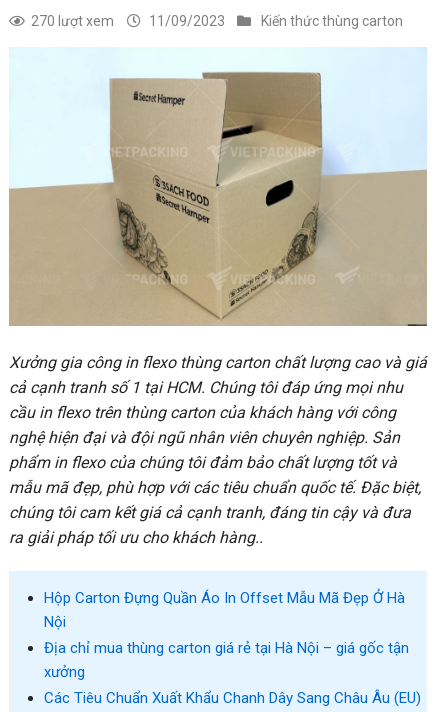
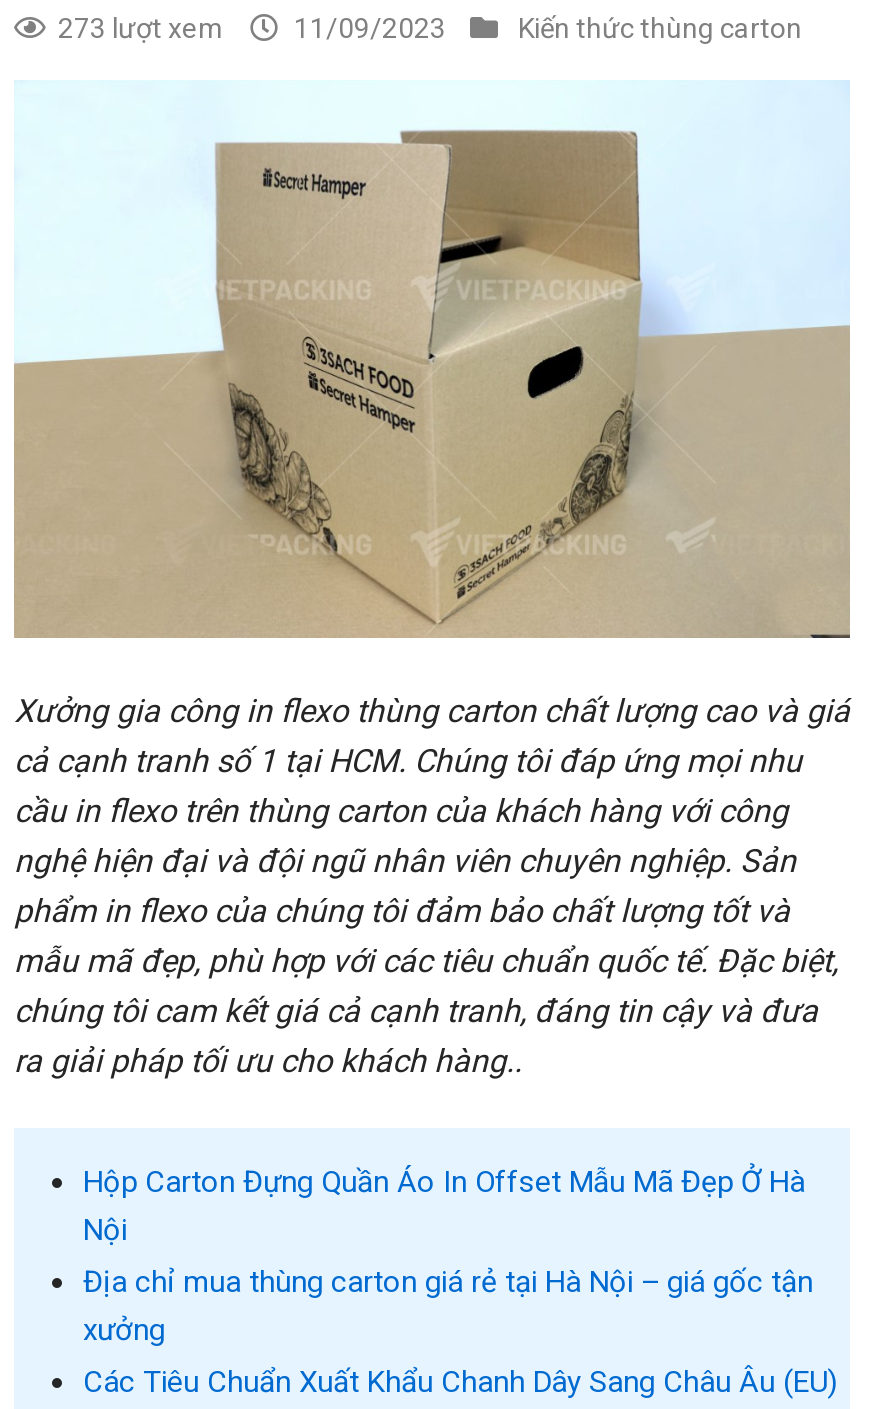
[28,13,225,29] 270 lượt xem 11/09/2023 -> [52,12,446,44] 273 lượt xem 11/09/2023

